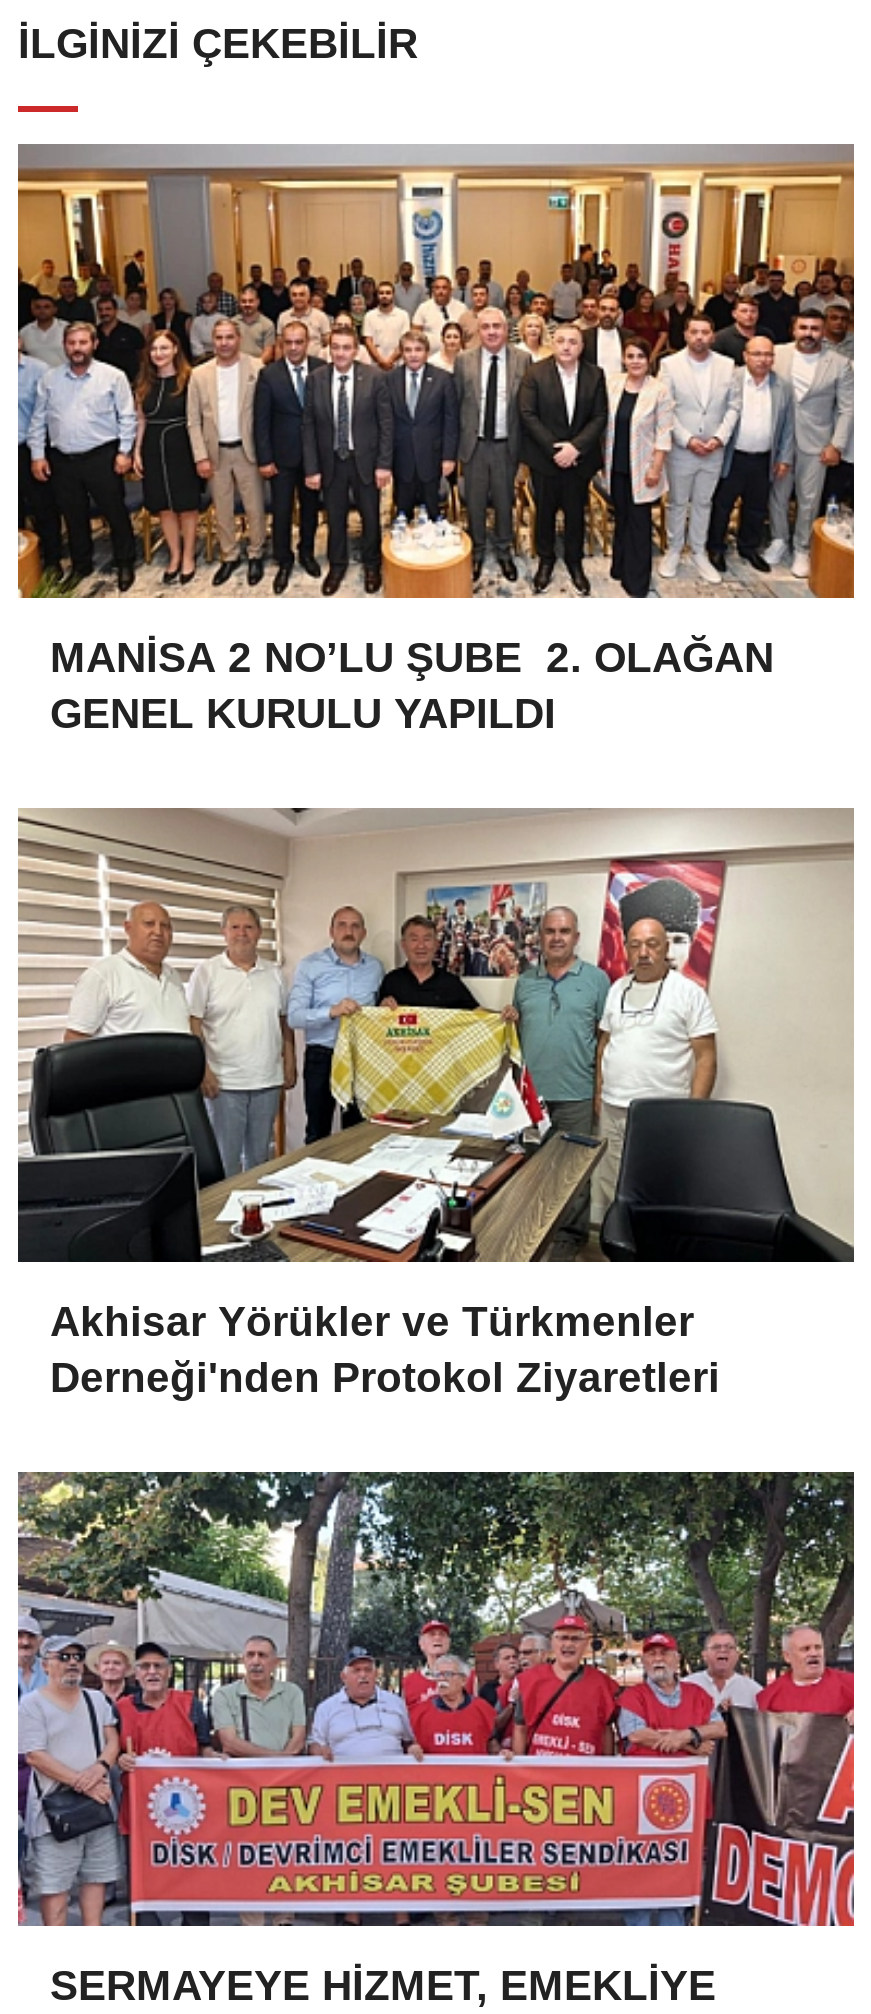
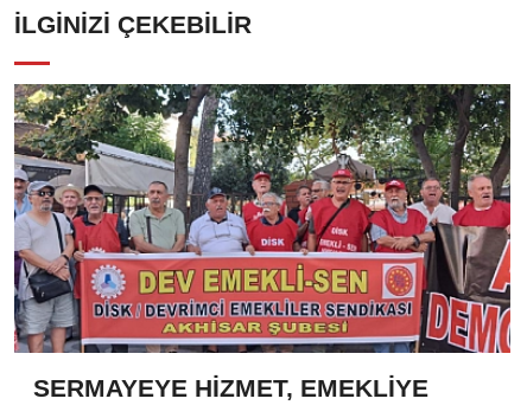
[16,144,856,736] [image] | MANİSA 2 NO’LU ŞUBE 2. OLAĞAN | GENEL KURULU YAPILDI -> none
[16,806,856,1400] [image] | Akhisar Yörükler ve Türkmenler | Derneği'nden Protokol Ziyaretleri -> none

